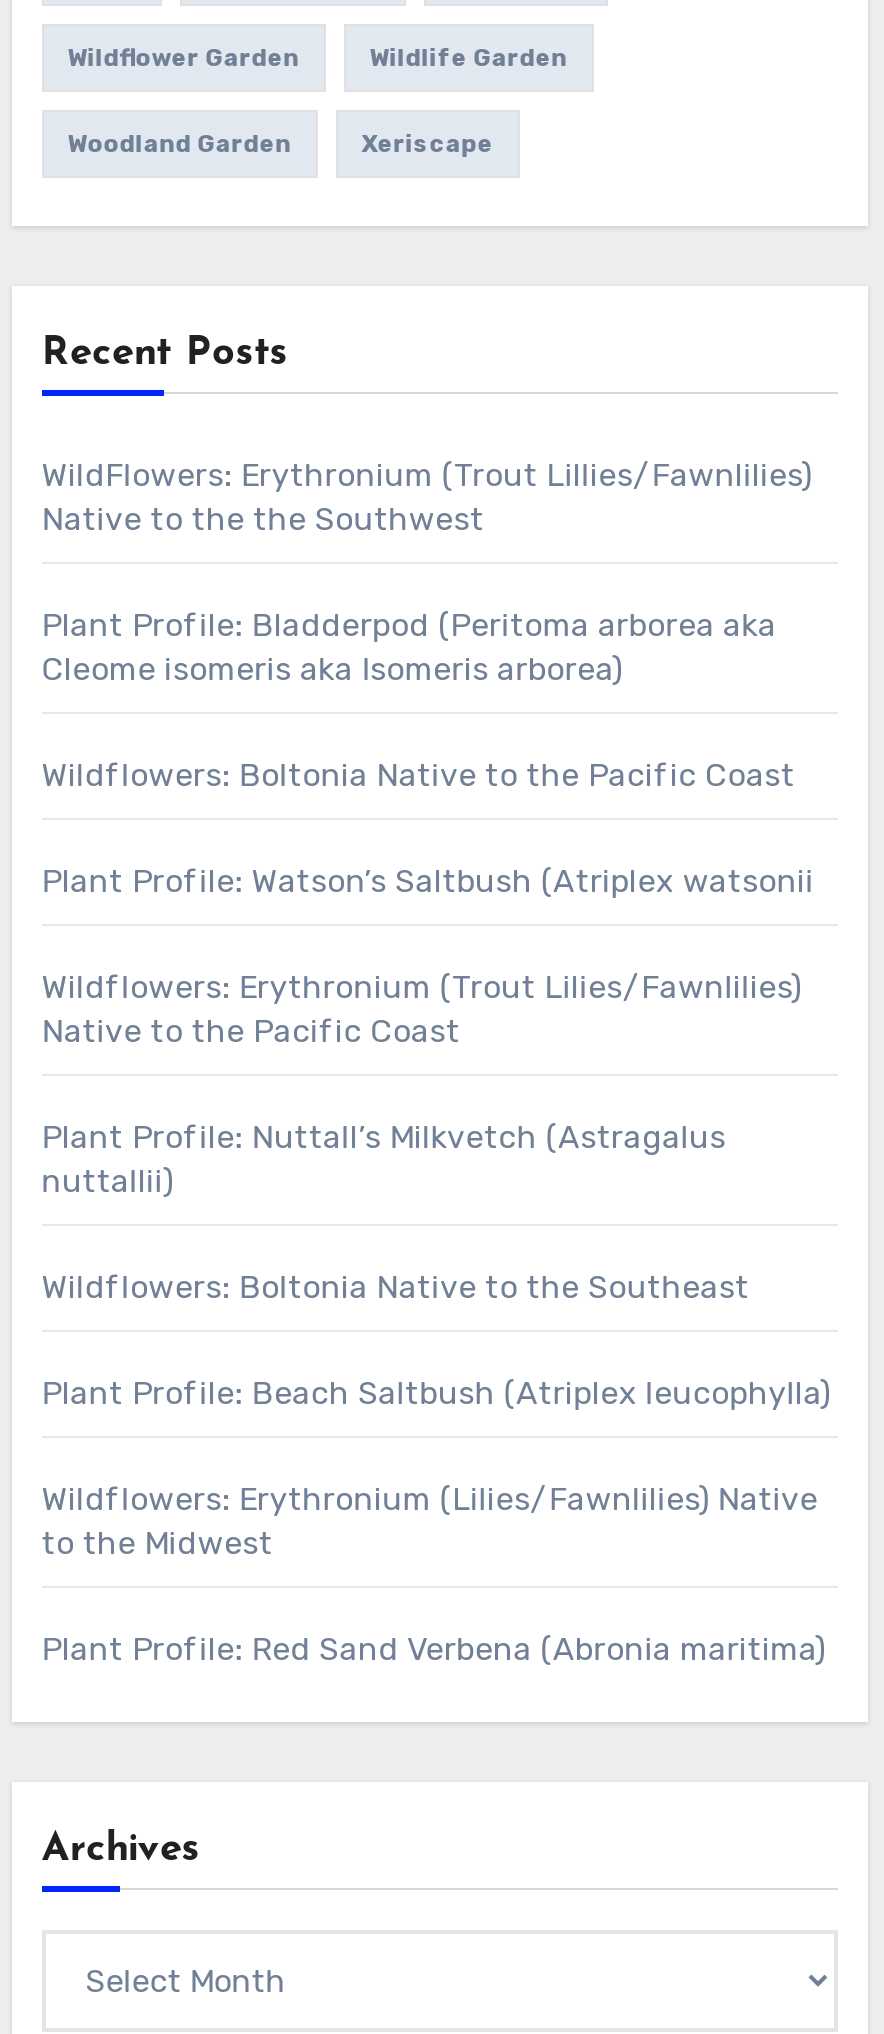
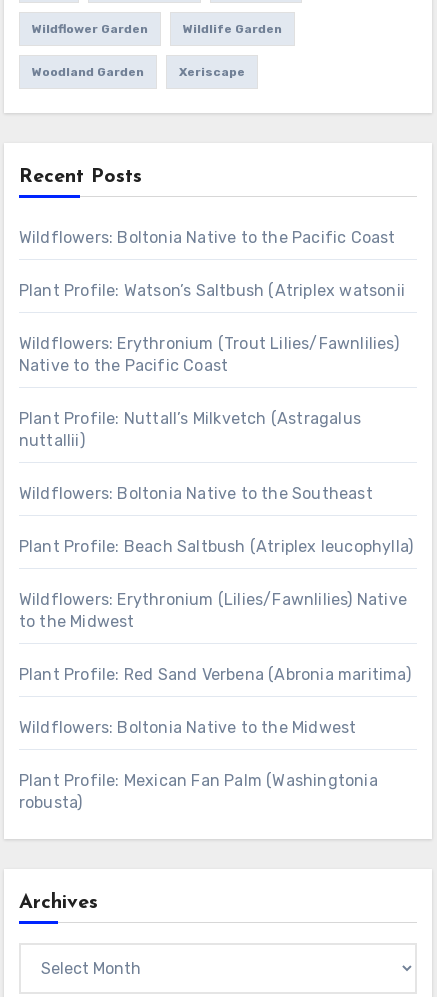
[42,456,812,688] WildFlowers: Erythronium (Trout Lillies/Fawnlilies) | Native to the the Southwest | Plant Profile: Bladderpod (Peritoma arborea aka | Cleome isomeris aka Isomeris arborea) -> none
moved [42,756,830,1668] -> [19,228,413,684]: Wildflowers: Boltonia Native to the Pacific Coast | Plant Profile: Watson’s Saltbush (Atriplex watsonii | Wildflowers: Erythronium (Trout Lilies/Fawnlilies) | ... | to the Midwest | Plant Profile: Red Sand Verbena (Abronia maritima)
none -> [19,718,378,812] Wildflowers: Boltonia Native to the Midwest | Plant Profile: Mexican Fan Palm (Washingtonia | robusta)

